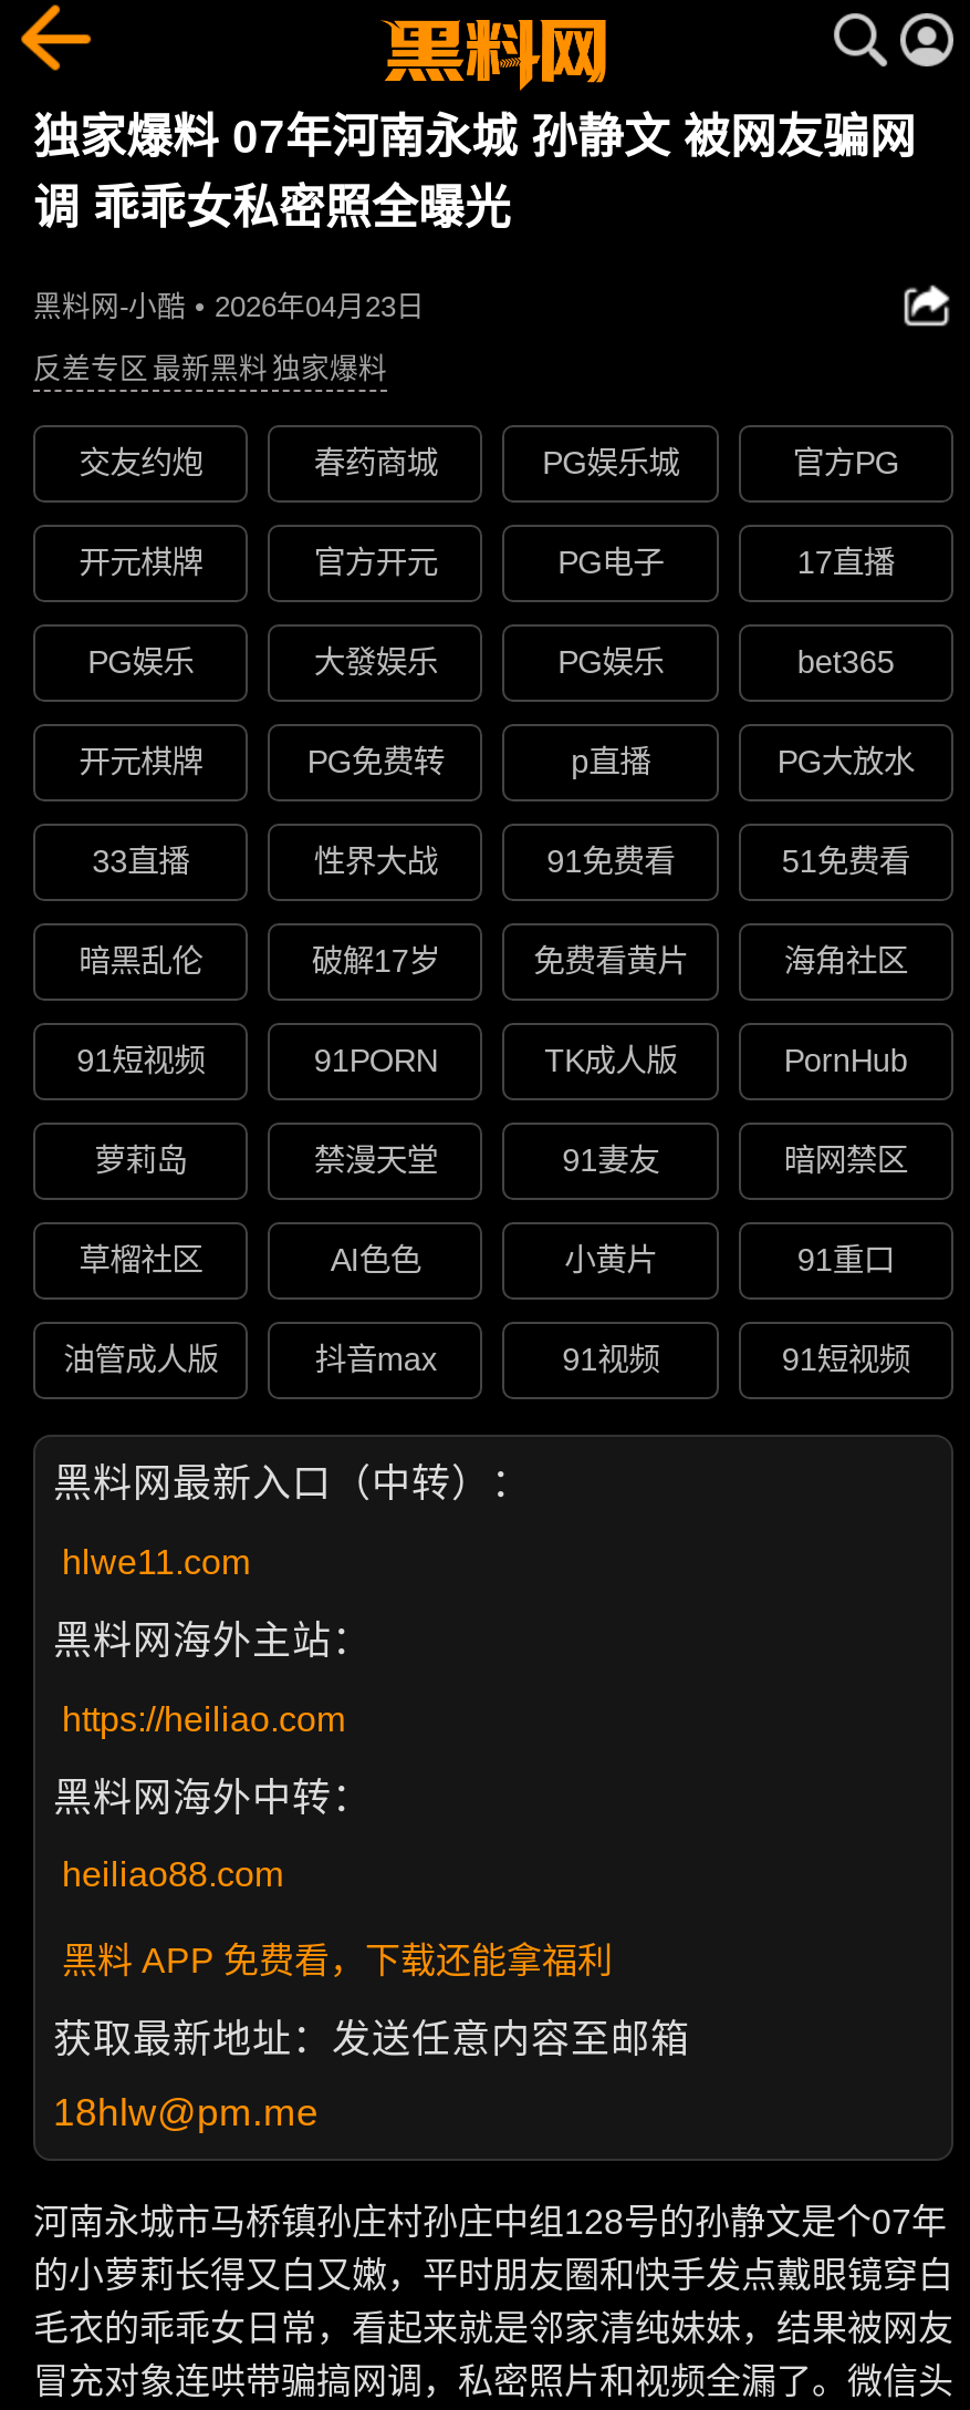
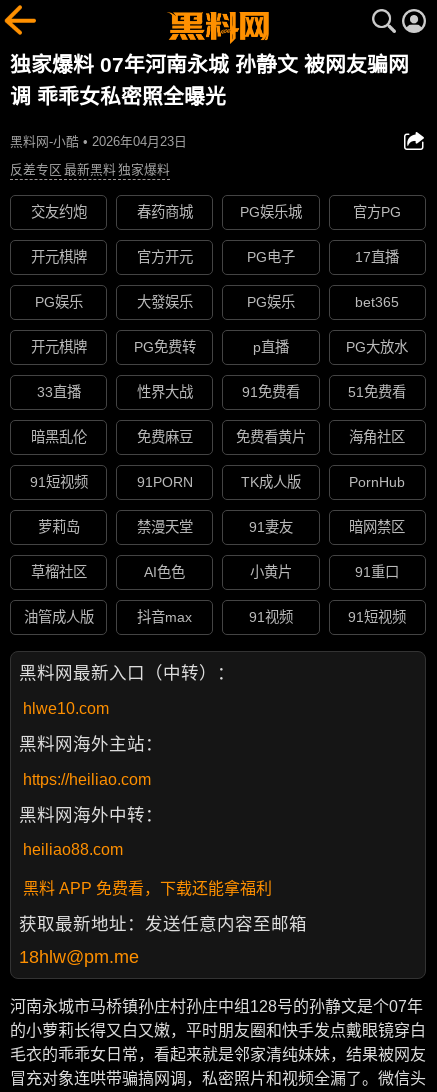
[311,944,440,979] 破解17岁 -> [137,429,193,445] 免费麻豆
[62,1543,250,1580] hlwe11.com -> [23,700,109,717] hlwe10.com

